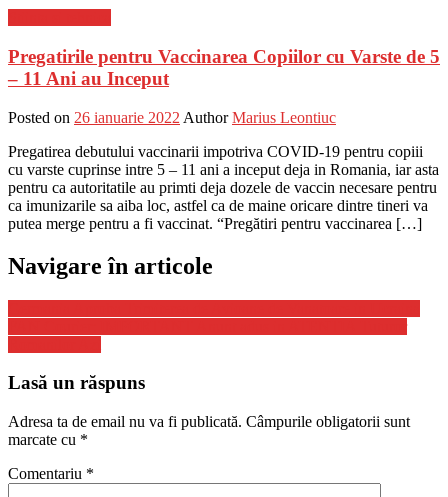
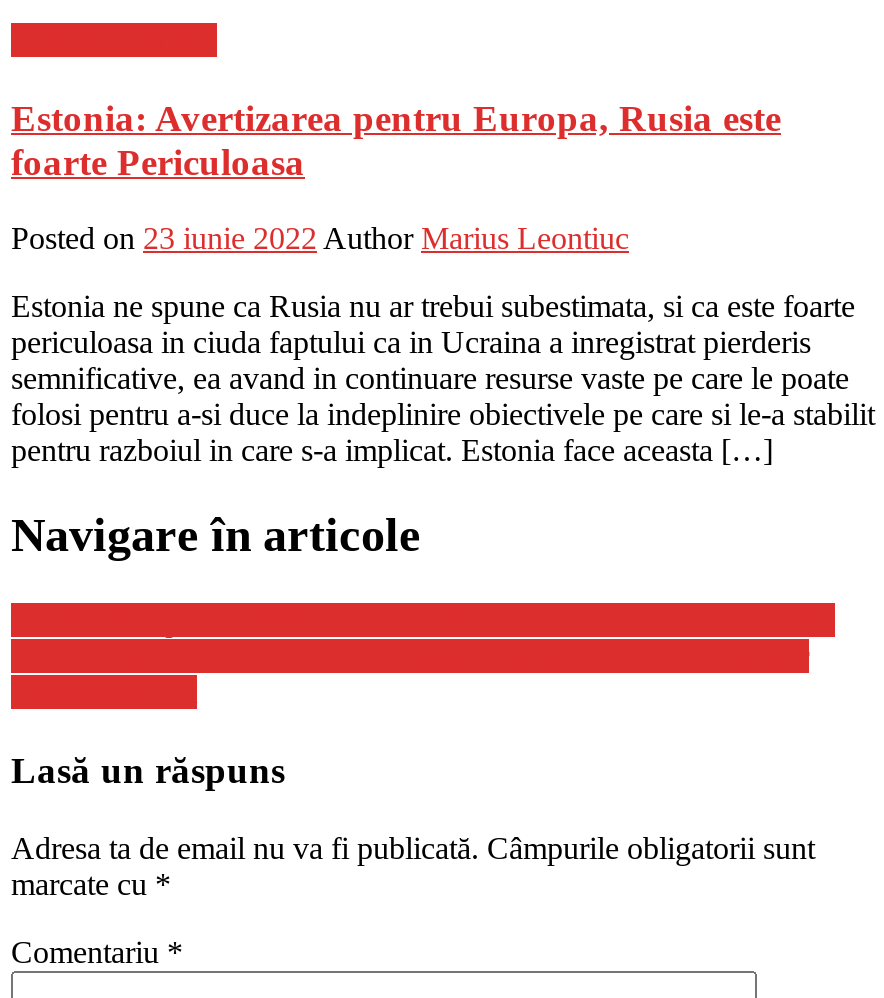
[8,46,440,89] Pregatirile pentru Vaccinarea Copiilor cu Varste de 5 | – 11 Ani au Inceput -> [11,97,781,183] Estonia: Avertizarea pentru Europa, Rusia este | foarte Periculoasa
[8,109,336,126] Posted on 26 ianuarie 2022 Author Marius Leontiuc -> [11,222,629,256] Posted on 23 iunie 2022 Author Marius Leontiuc
[8,143,439,232] Pregatirea debutului vaccinarii impotriva COVID-19 pentru copiii | cu varste cuprinse intre 5 – 11 ani a inceput deja in Romania, iar asta | pentru ca autoritatile au primti deja dozele de vaccin necesare pentru | ca imunizarile sa aiba loc, astfel ca de maine oricare dintre tineri va | putea merge pentru a fi vaccinat. “Pregătiri pentru vaccinarea […] -> [11,290,875,468] Estonia ne spune ca Rusia nu ar trebui subestimata, si ca este foarte | periculoasa in ciuda faptului ca in Ucraina a inregistrat pierderis | semnificative, ea avand in continuare resurse vaste pe care le poate | folosi pentru a-si duce la indeplinire obiectivele pe care si le-a stabilit | pentru razboiul in care s-a implicat. Estonia face aceasta […]

